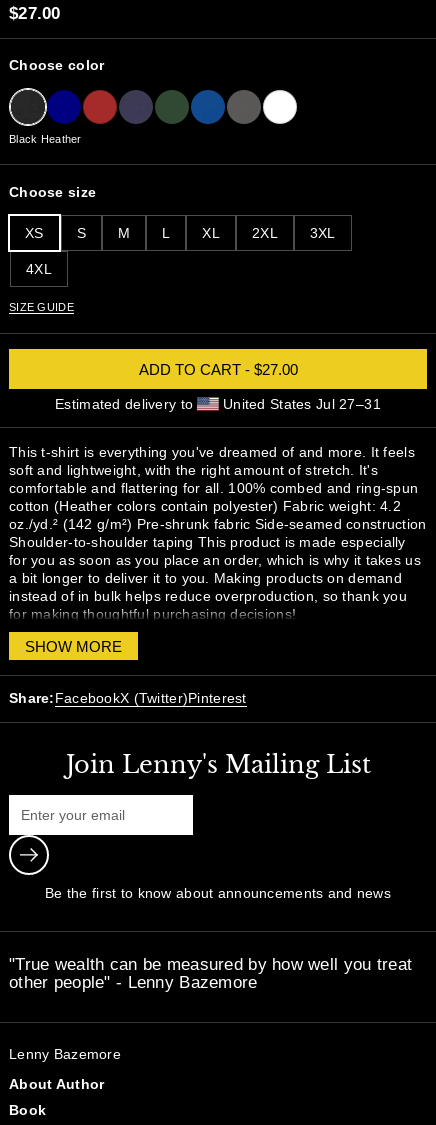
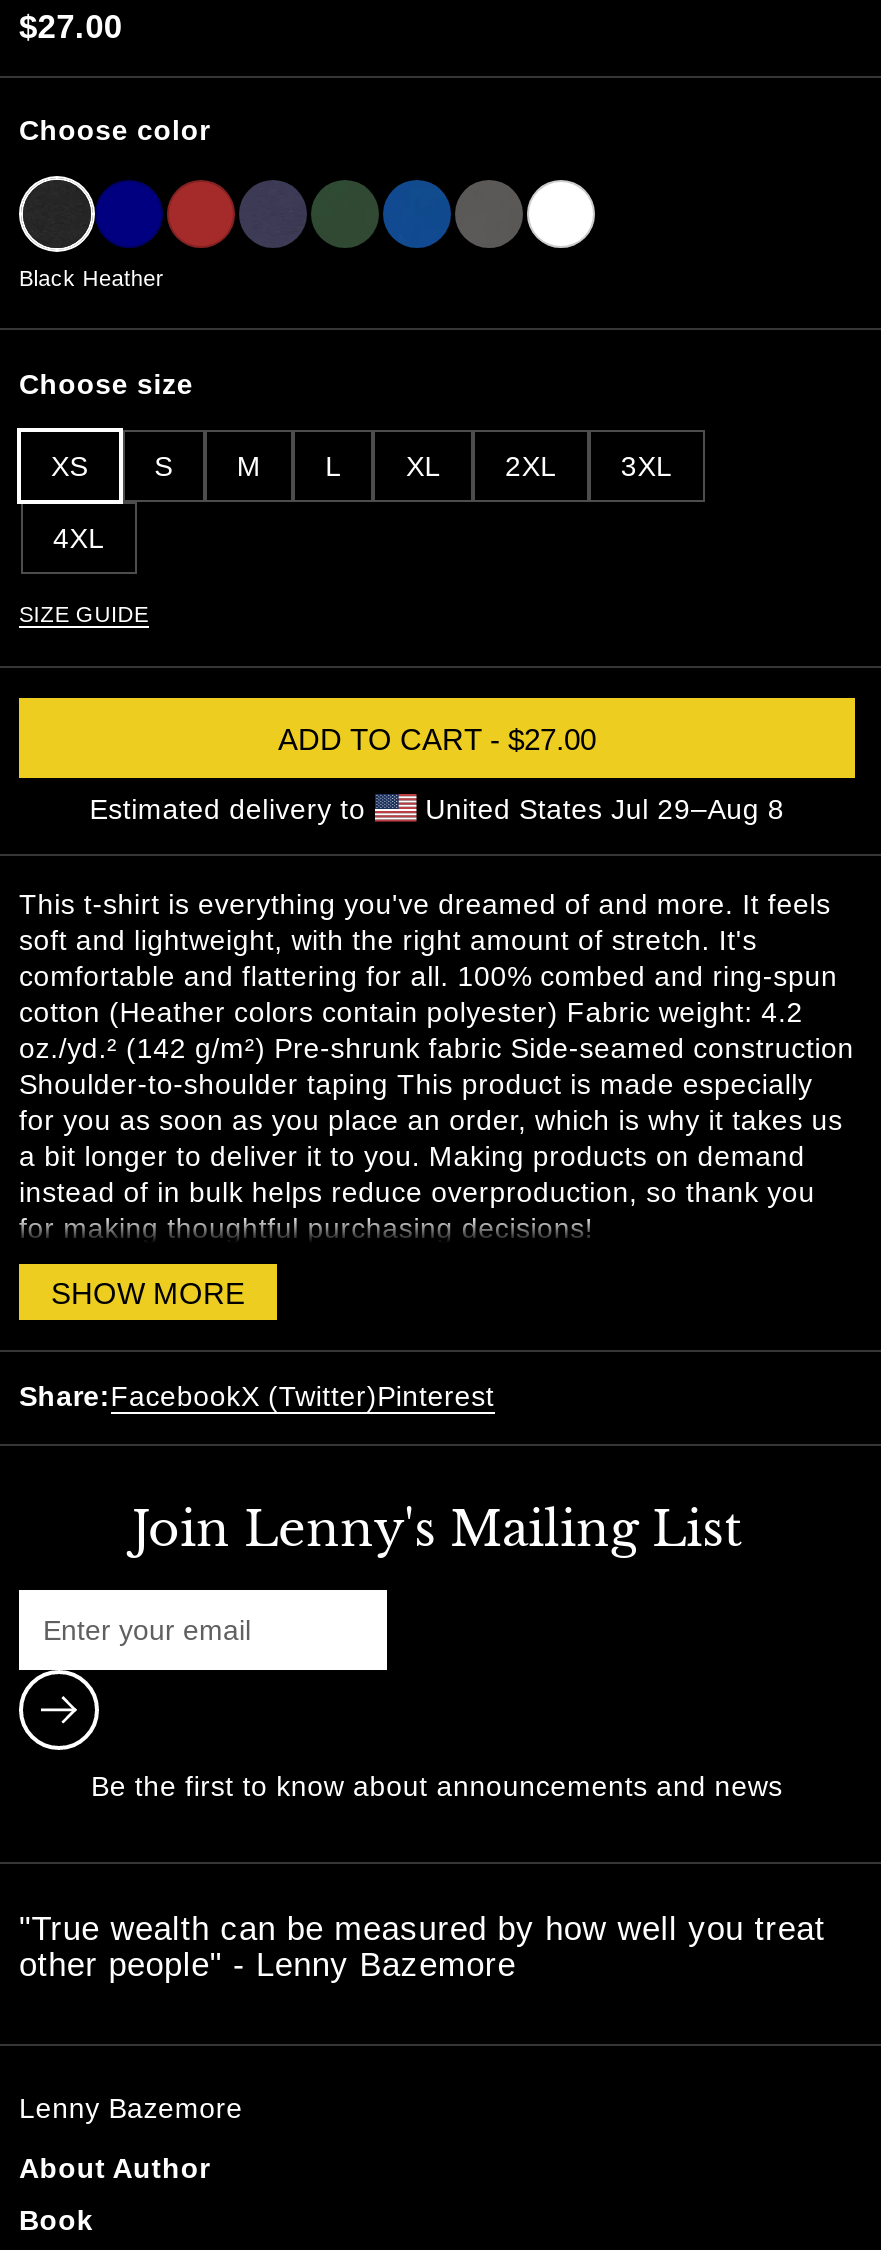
[219,396,381,412] United States Jul 27–31 -> [417,793,784,825] United States Jul 29–Aug 8

